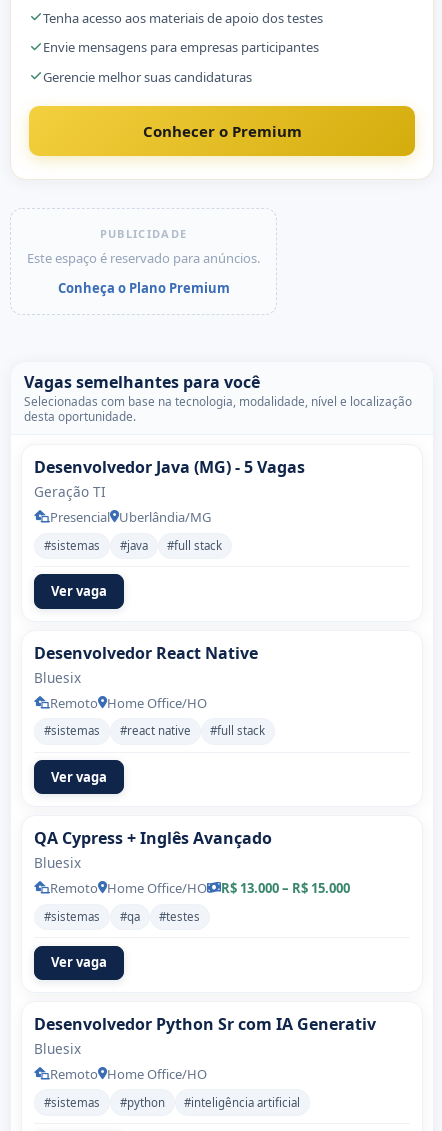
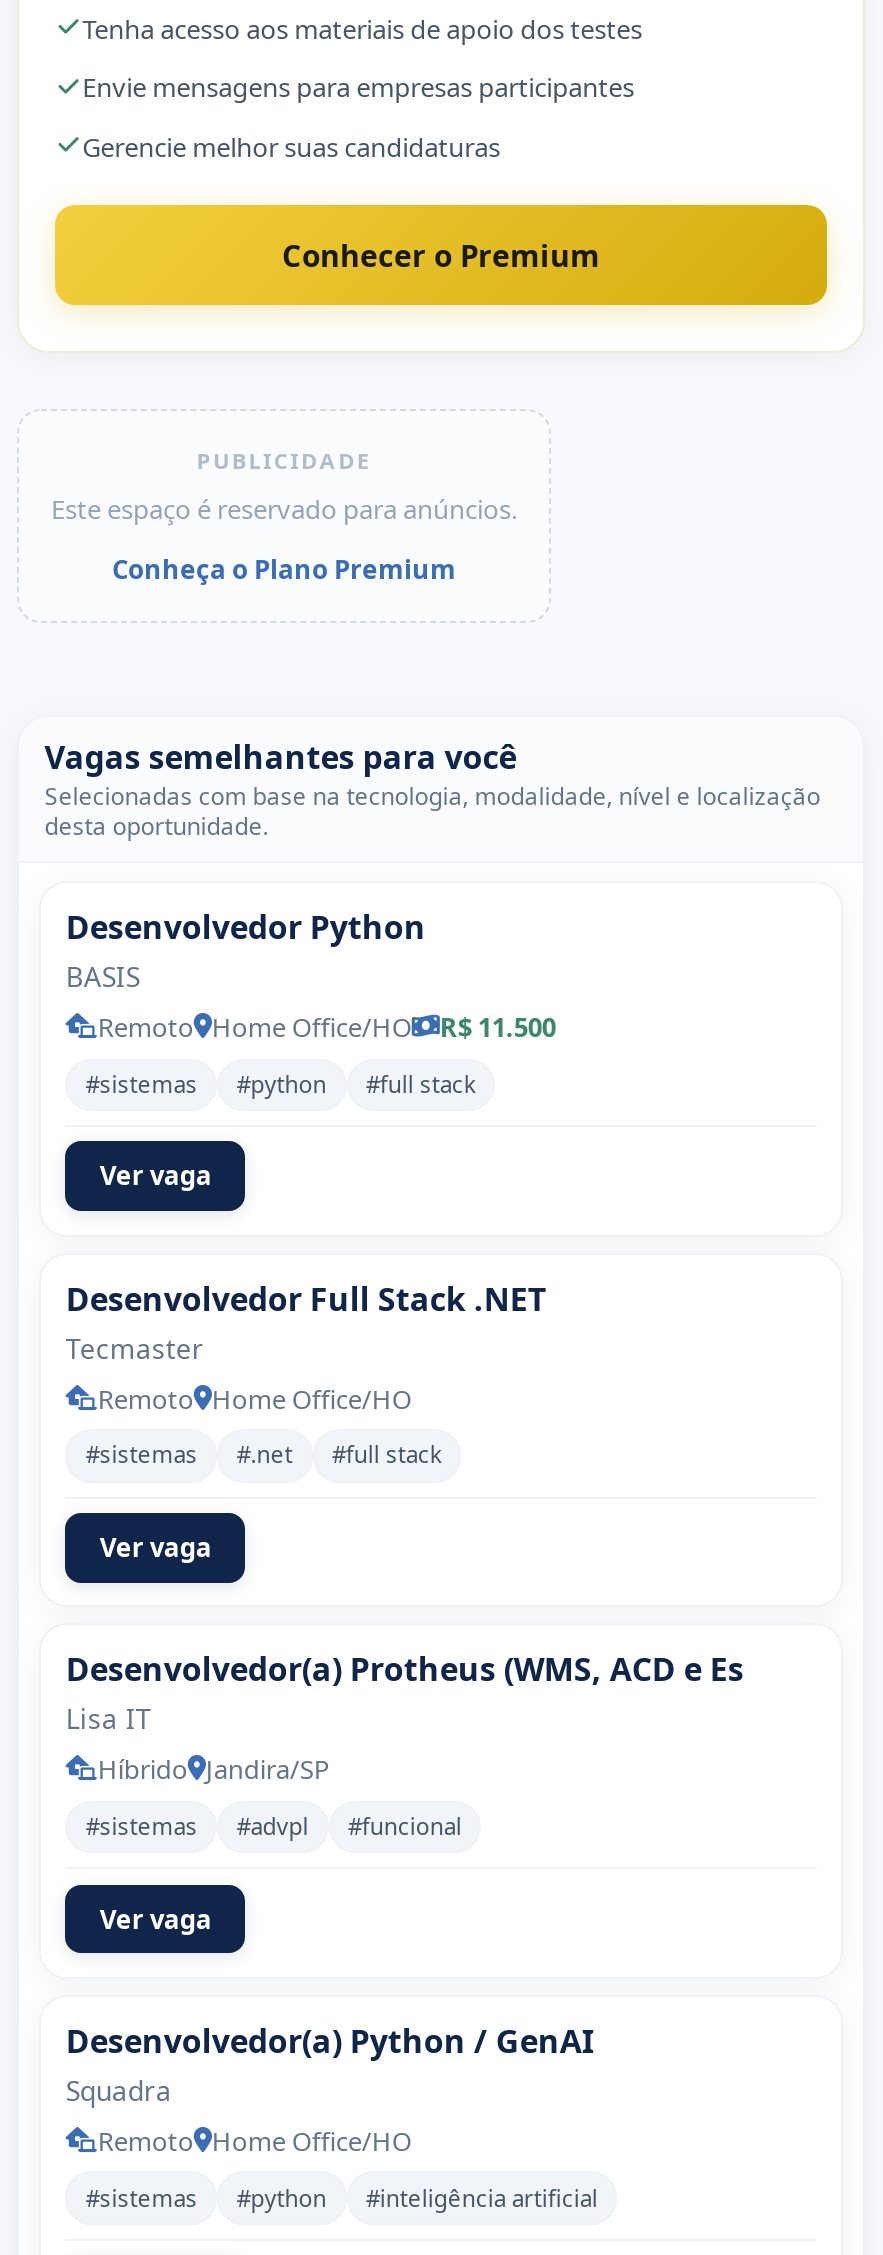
[34,456,305,526] Desenvolvedor Java (MG) - 5 Vagas | Geração TI | Presencial Uberlândia/MG -> [66,906,556,1045] Desenvolvedor Python | BASIS | Remoto Home Office/HO | R$ 11.500
[120,538,148,553] #java -> [237,1069,327,1099] #python
[34,642,258,687] Desenvolvedor React Native | Bluesix -> [66,1277,546,1367] Desenvolvedor Full Stack .NET | Tecmaster
[120,723,191,738] #react native -> [237,1440,293,1470] #.net
[34,827,350,897] QA Cypress + Inglês Avançado | Bluesix | Remoto Home Office/HO | R$ 13.000 – R$ 15.000 -> [66,1648,744,1787] Desenvolvedor(a) Protheus (WMS, ACD e Es | Lisa IT | Híbrido Jandira/SP
[120,909,200,924] #qa | #testes -> [237,1811,462,1841] #advpl | #funcional
[34,1013,376,1058] Desenvolvedor Python Sr com IA Generativ | Bluesix -> [66,2019,594,2109] Desenvolvedor(a) Python / GenAI | Squadra

